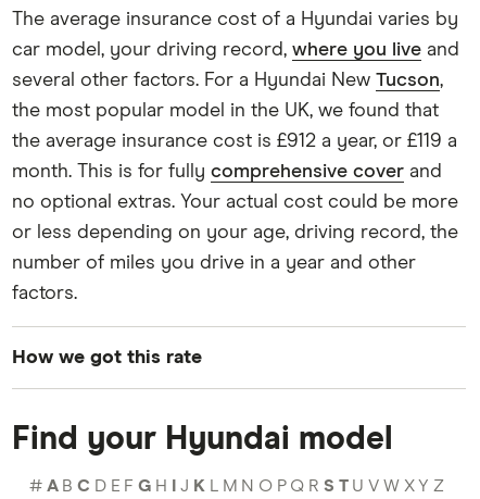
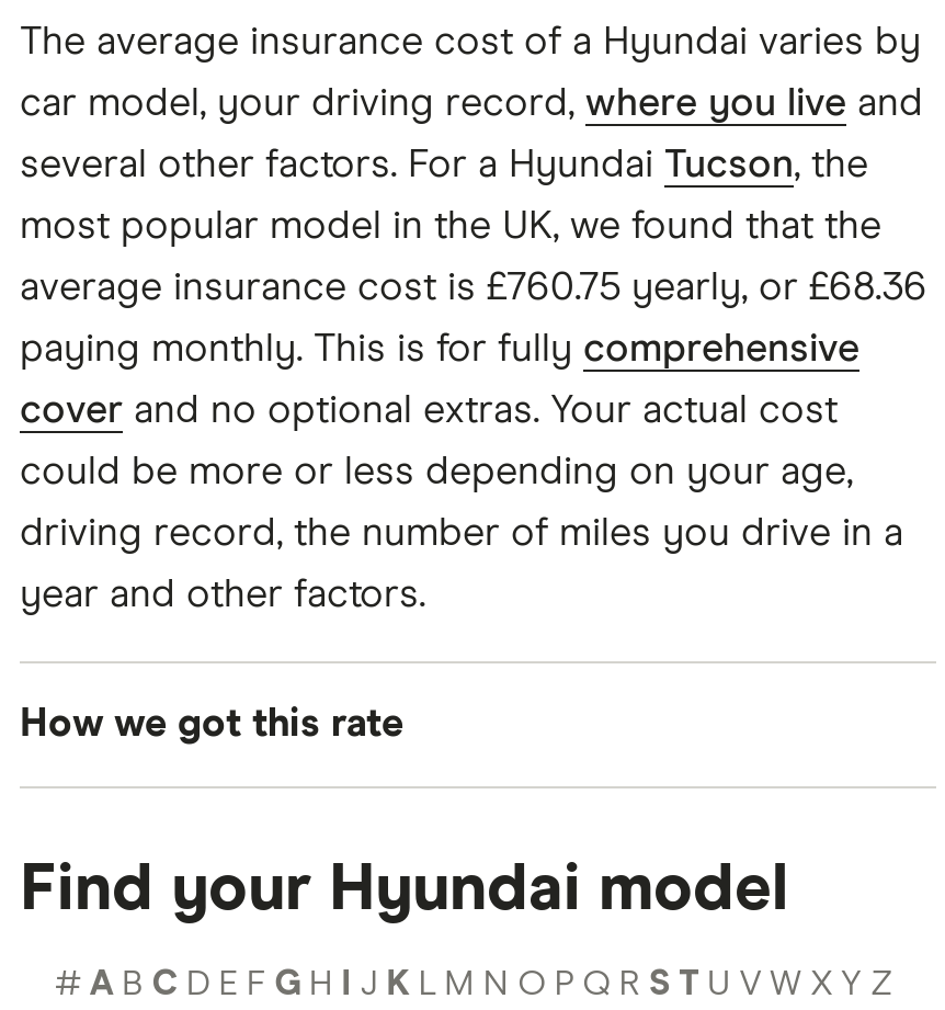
[12,70,443,90] several other factors. For a Hyundai New Tucson, -> [20,145,868,185] several other factors. For a Hyundai Tucson, the
[12,101,439,120] the most popular model in the UK, we found that -> [20,207,881,246] most popular model in the UK, we found that the
[12,131,457,151] the average insurance cost is £912 a year, or £119 a -> [20,268,927,308] average insurance cost is £760.75 yearly, or £68.36
[12,162,442,181] month. This is for fully comprehensive cover and -> [20,330,859,369] paying monthly. This is for fully comprehensive
[12,192,458,212] no optional extras. Your actual cost could be more -> [20,391,838,431] cover and no optional extras. Your actual cost
[12,223,458,242] or less depending on your age, driving record, the -> [20,452,853,492] could be more or less depending on your age,
[12,253,416,273] number of miles you drive in a year and other -> [20,514,903,553] driving record, the number of miles you drive in a
[12,284,77,303] factors. -> [20,575,425,615] year and other factors.

